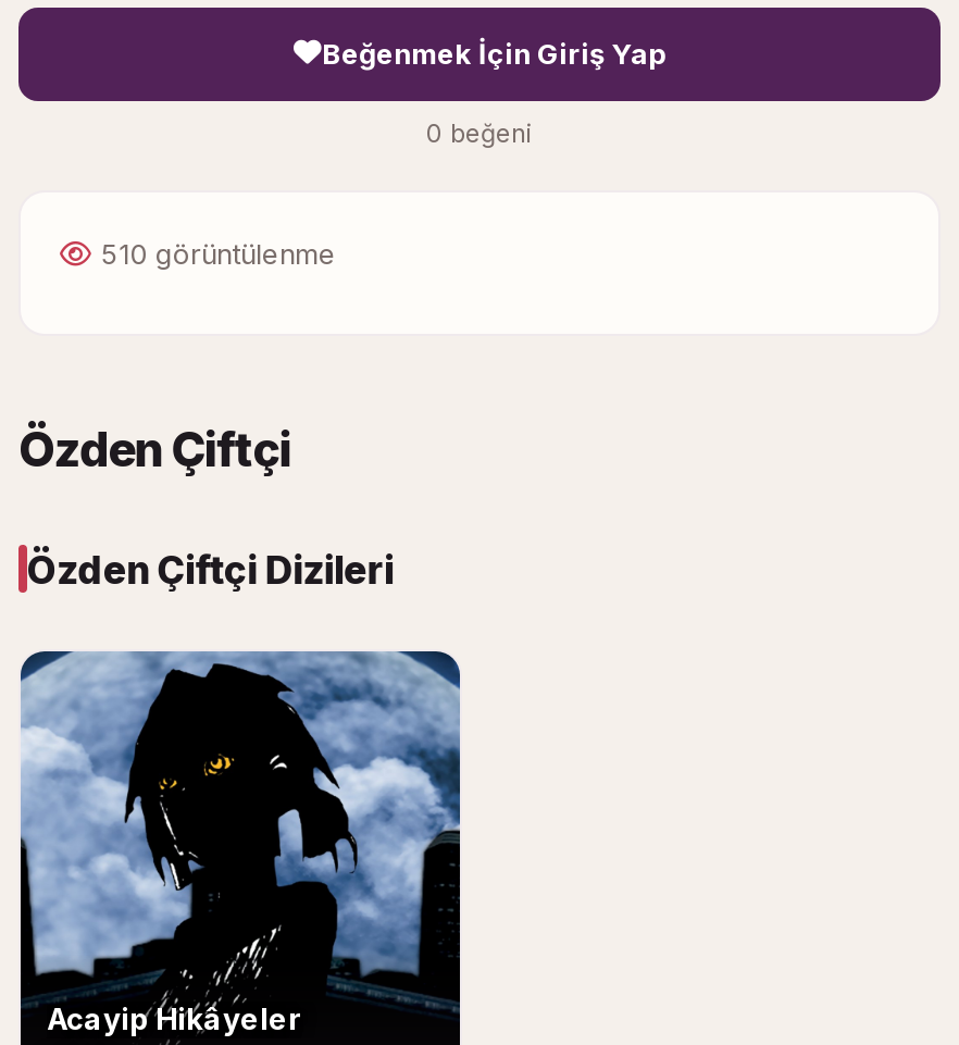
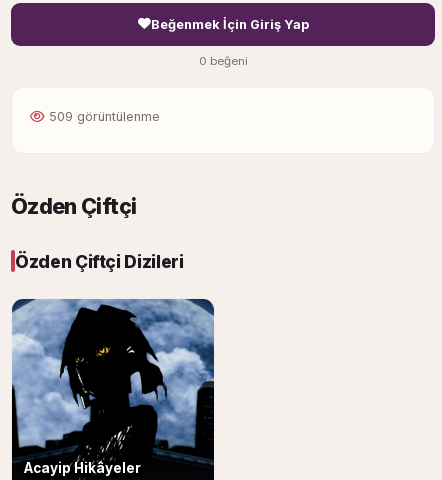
[101,238,336,270] 510 görüntülenme -> [49,109,160,124] 509 görüntülenme

